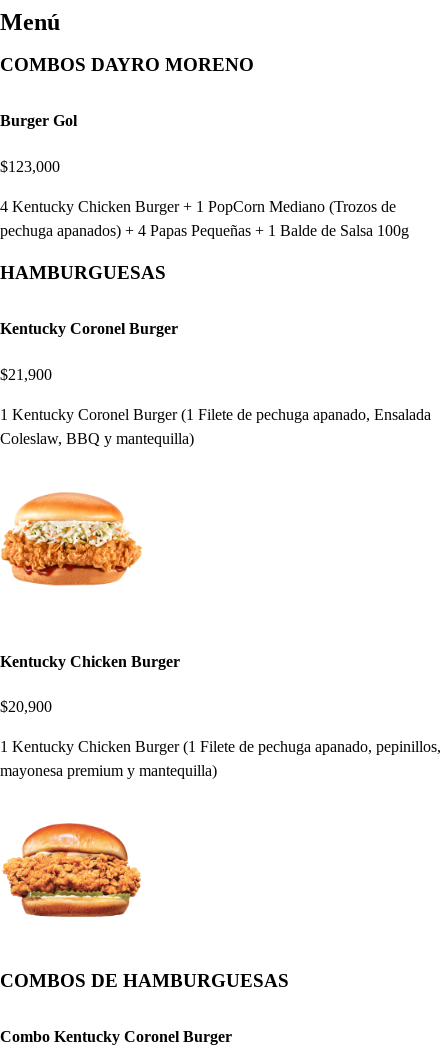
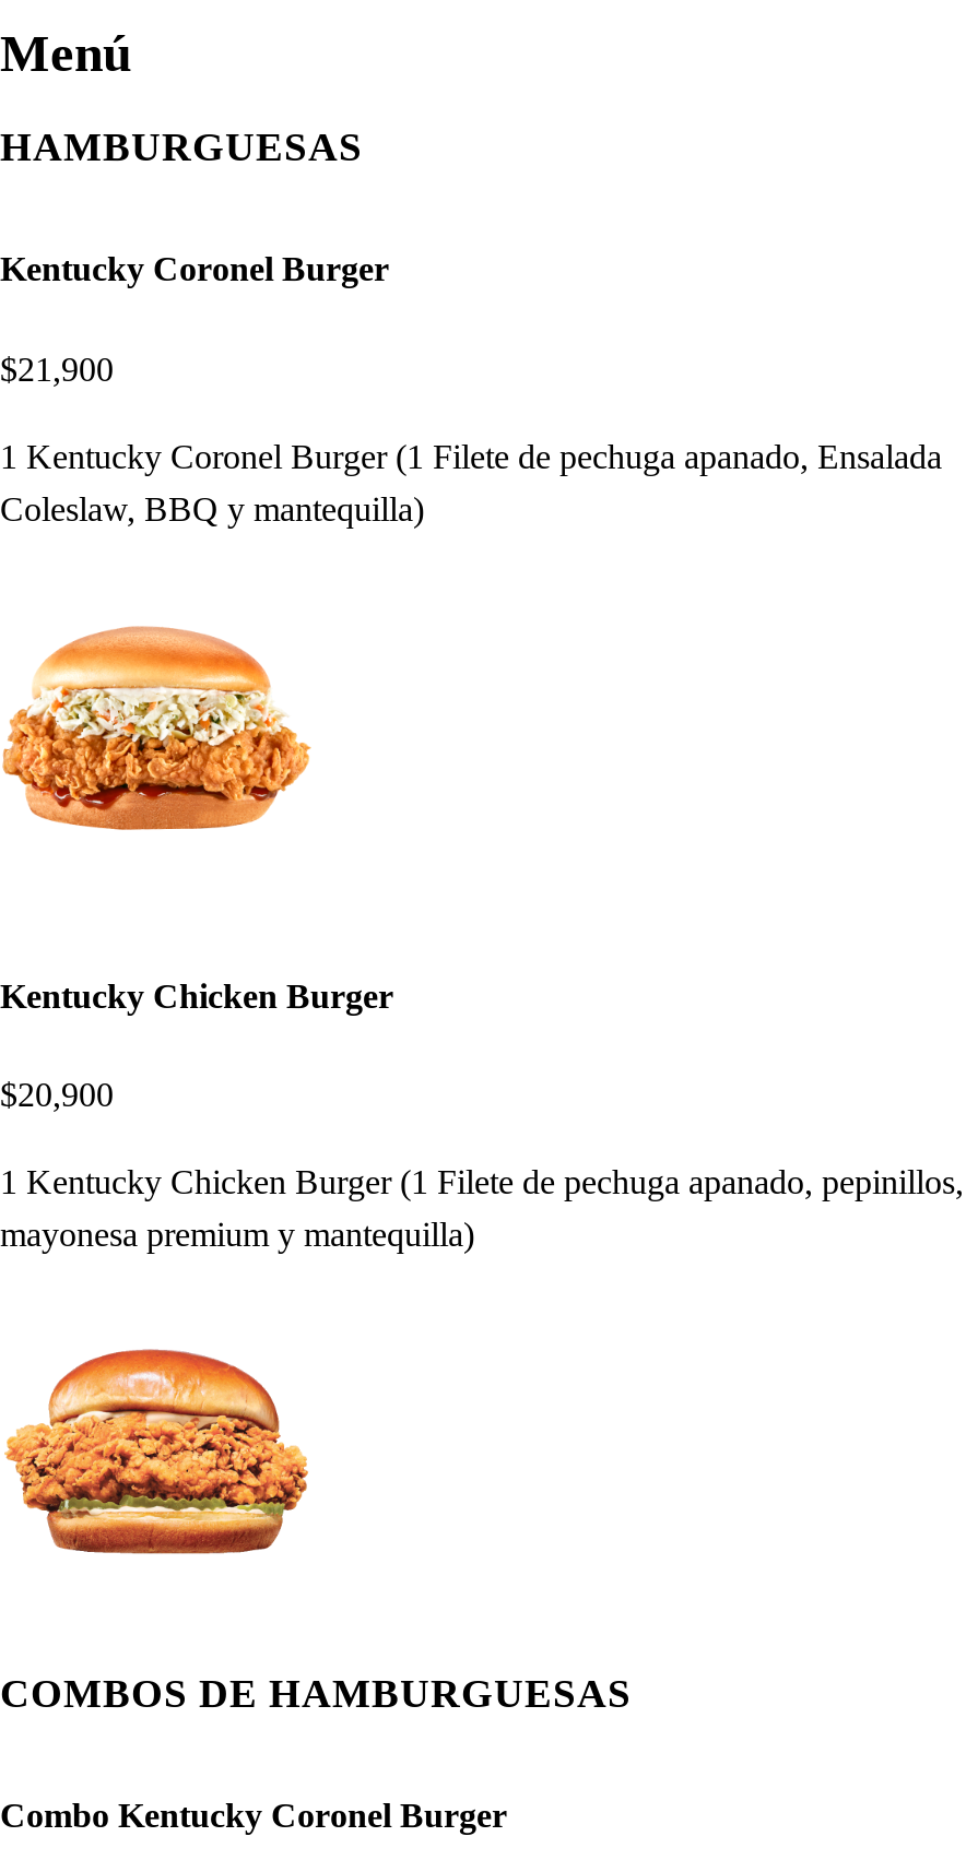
[0,54,409,239] COMBOS DAYRO MORENO | Burger Gol | $123,000 | 4 Kentucky Chicken Burger + 1 PopCorn Mediano (Trozos de | pechuga apanados) + 4 Papas Pequeñas + 1 Balde de Salsa 100g -> none

